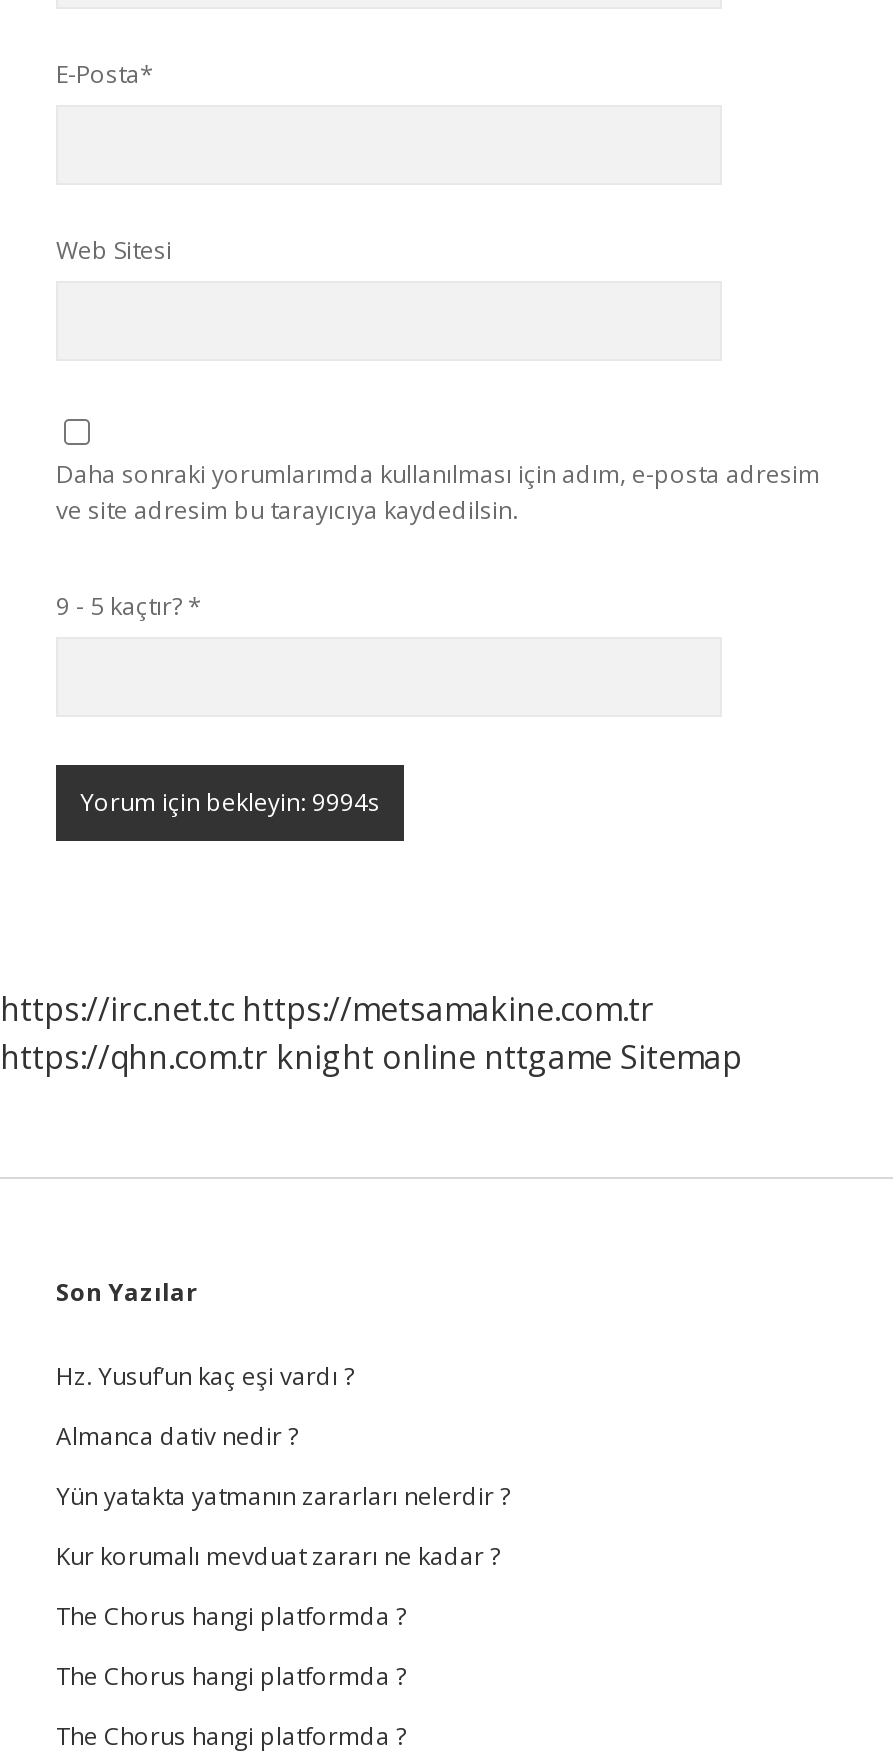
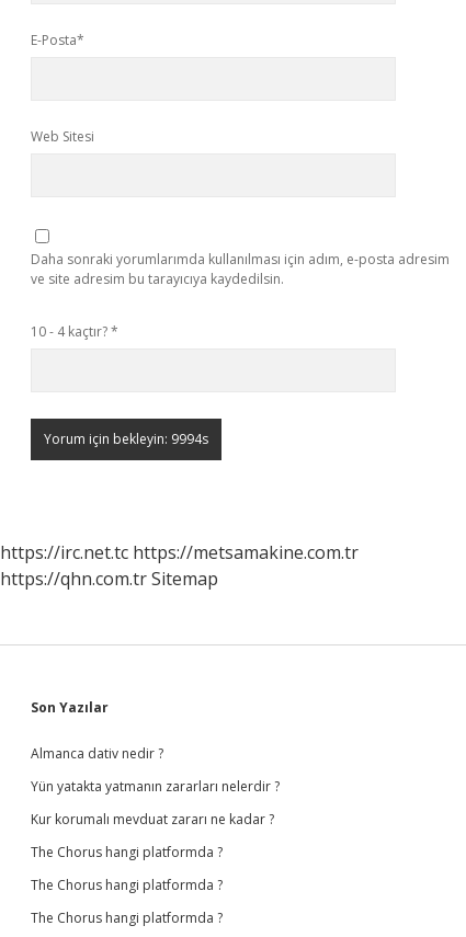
[56,589,202,623] 9 - 5 kaçtır? * -> [31,322,118,341] 10 - 4 kaçtır? *
[0,1035,742,1079] https://qhn.com.tr knight online nttgame Sitemap -> [0,567,218,591] https://qhn.com.tr Sitemap
[56,1359,354,1393] Hz. Yusuf’un kaç eşi vardı ? -> none

